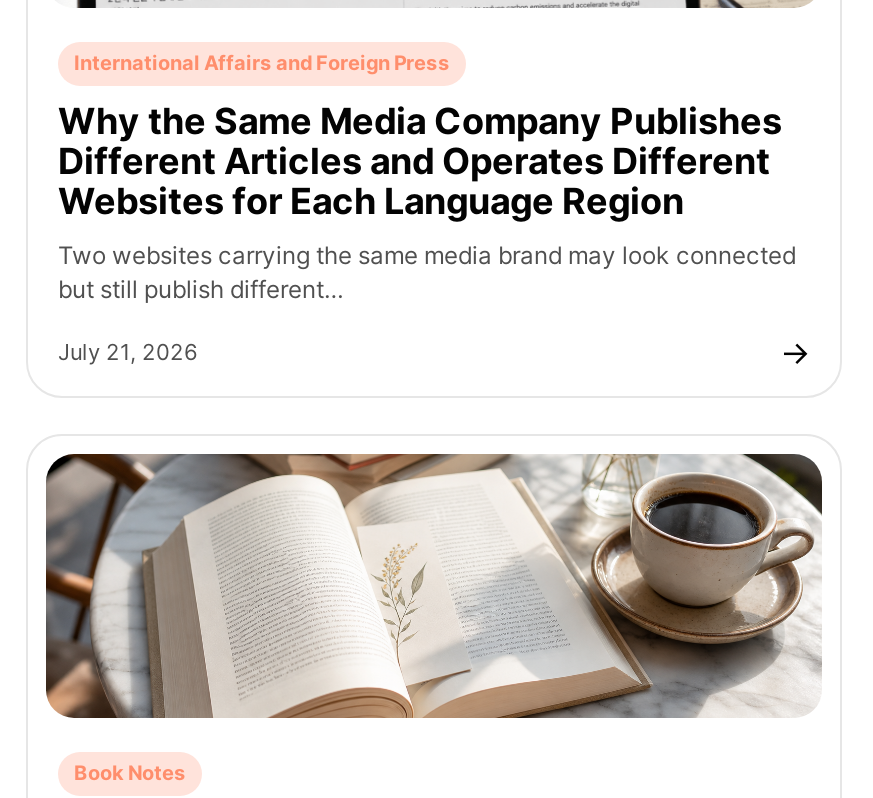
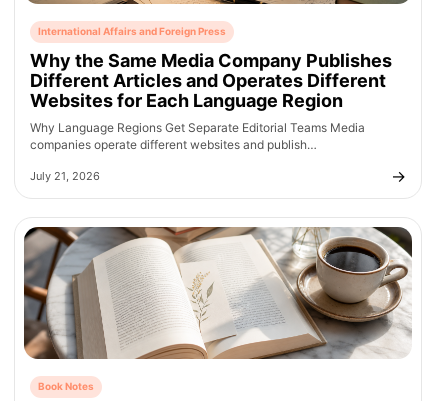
[58,240,796,304] Two websites carrying the same media brand may look connected | but still publish different… -> [30,120,365,152] Why Language Regions Get Separate Editorial Teams Media | companies operate different websites and publish…

